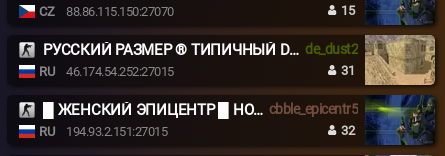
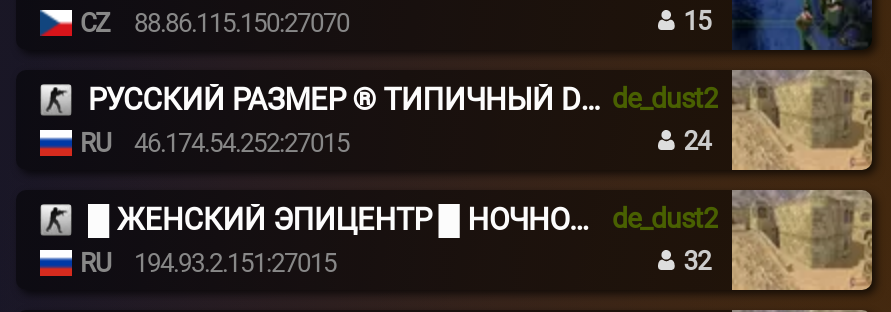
[338,63,354,78] 31 -> [678,126,710,156] 24
[268,94,435,146] [image] | cbble_epicentr5 -> [612,188,874,292] [image] | de_dust2

